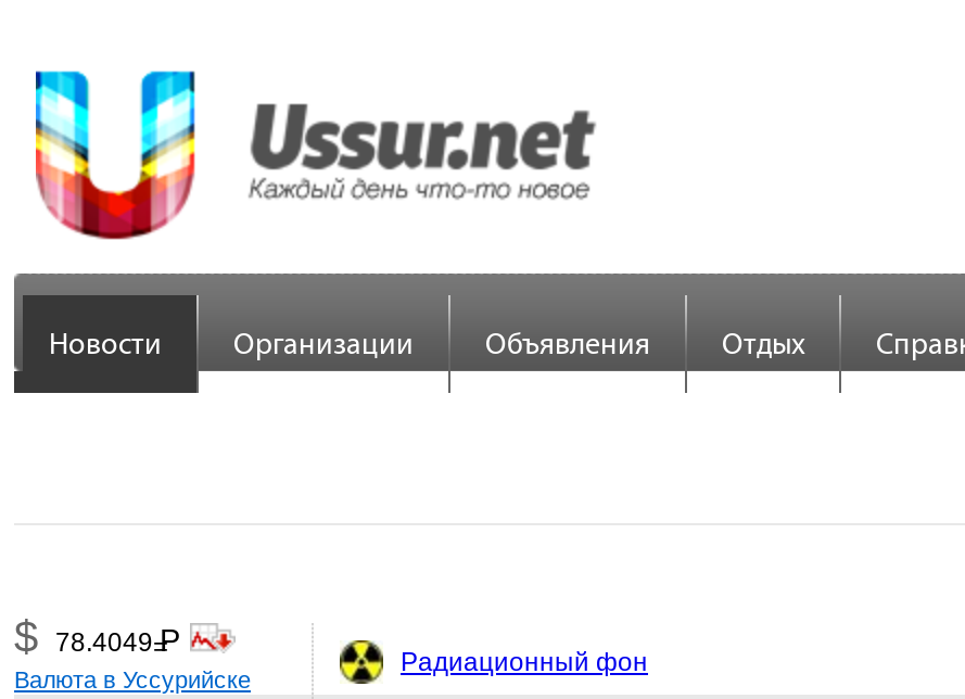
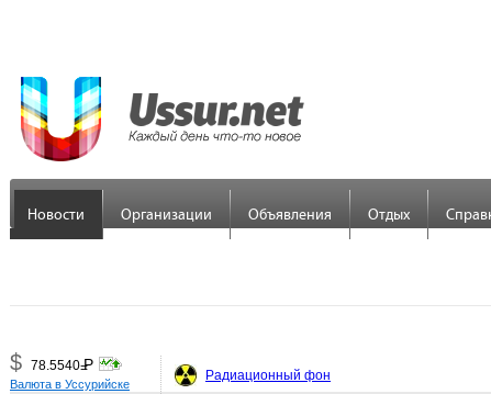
[14,612,179,662] $ 78.4049= Р -> [10,350,93,375] $ 78.5540= Р

